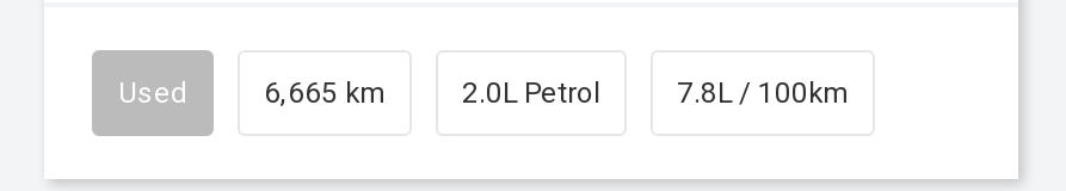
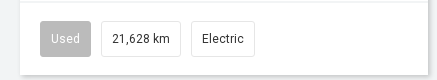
[264,77,849,110] 6,665 km | 2.0L Petrol | 7.8L / 100km -> [112,32,244,46] 21,628 km | Electric

